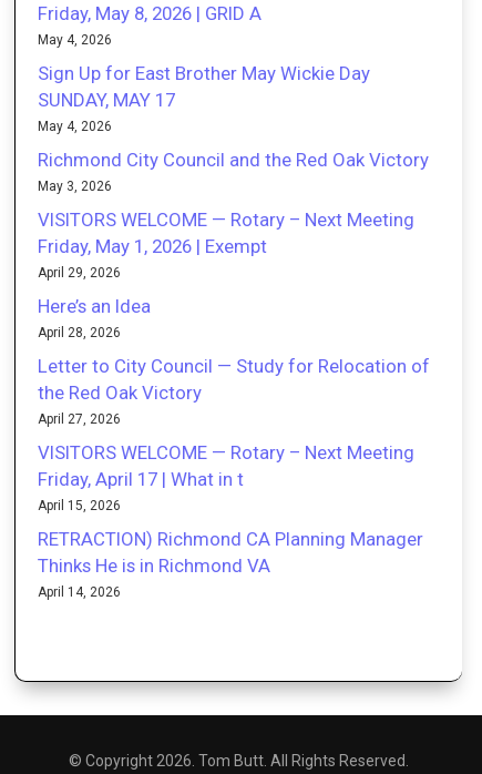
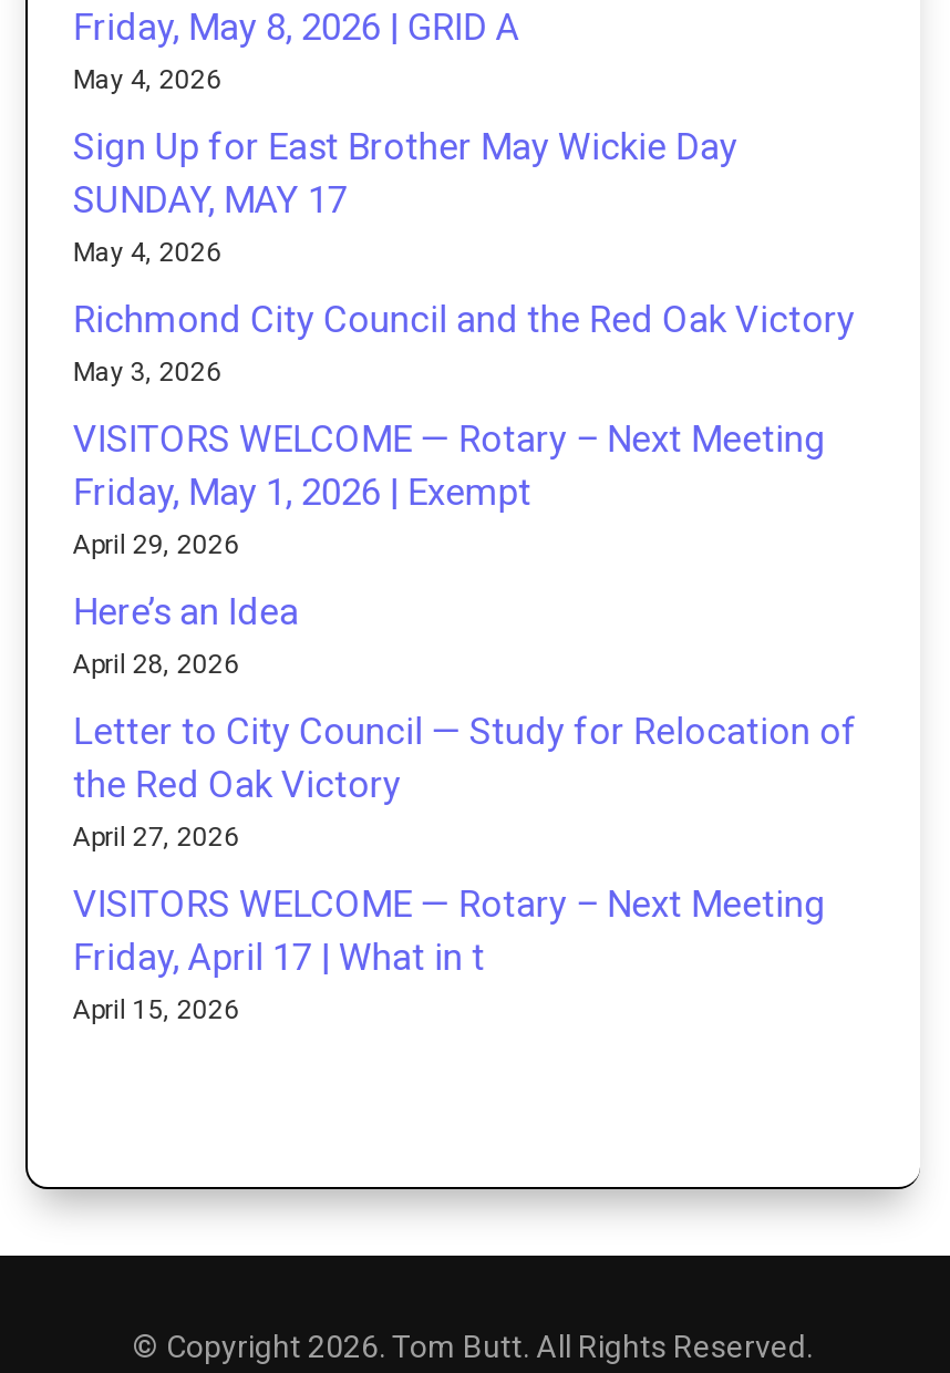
[38,527,424,600] RETRACTION) Richmond CA Planning Manager | Thinks He is in Richmond VA | April 14, 2026 -> none

